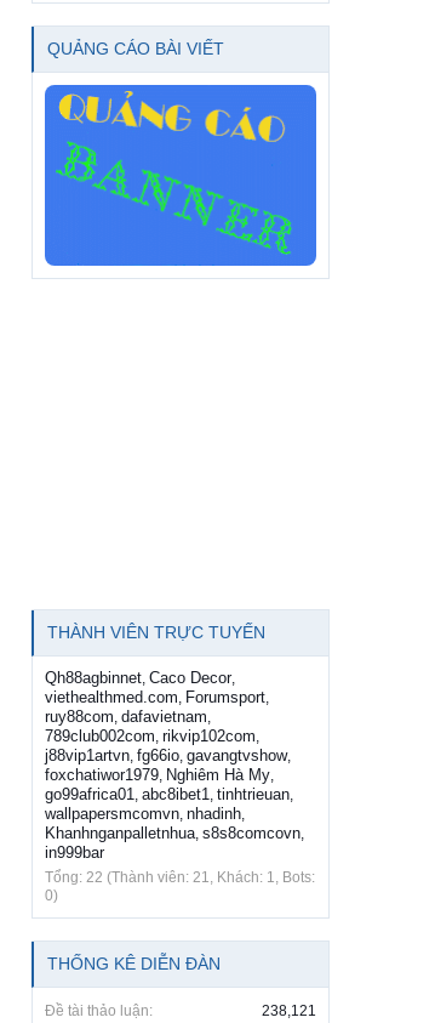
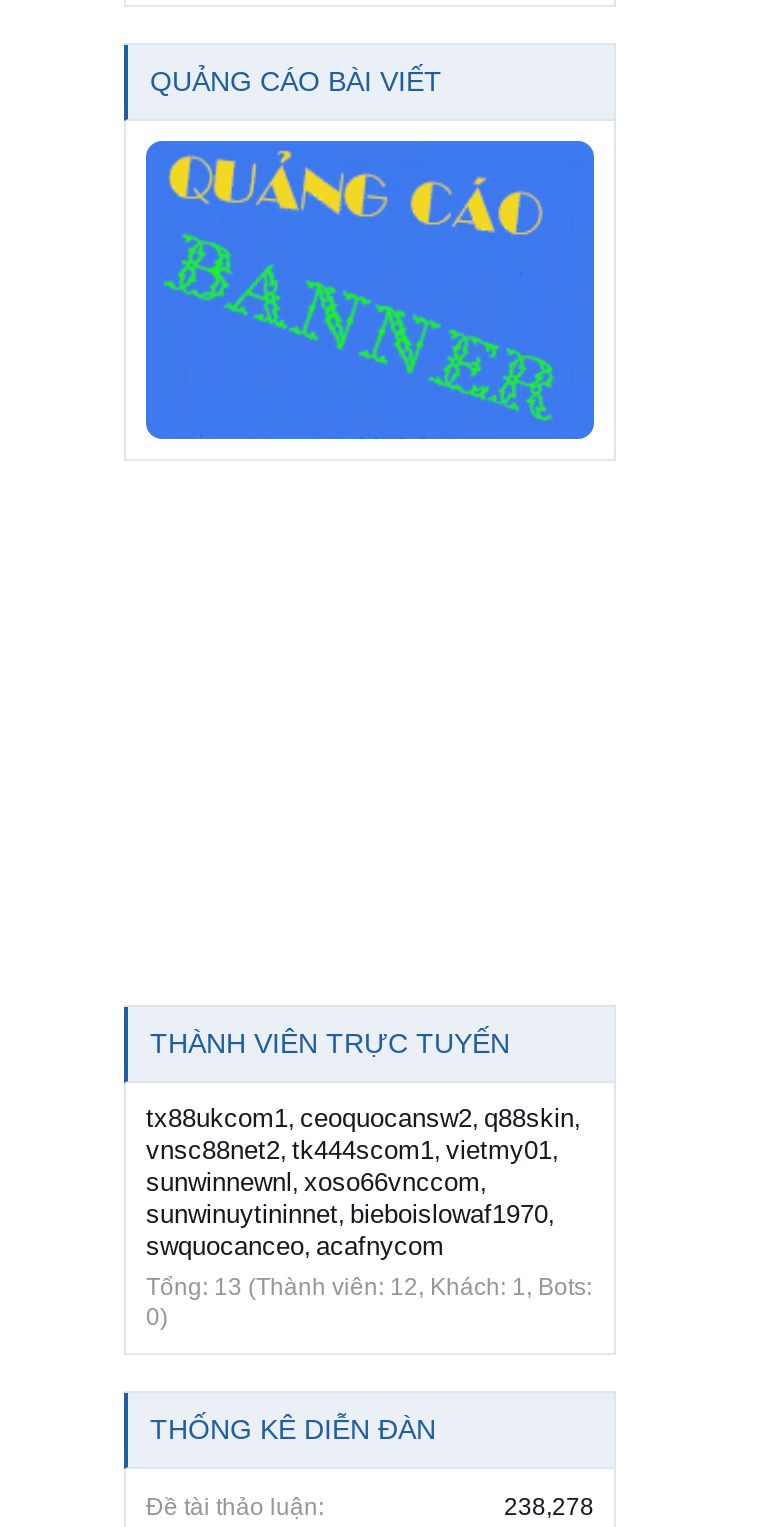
[45,669,315,886] Qh88agbinnet, Caco Decor, | viethealthmed.com, Forumsport, | ruy88com, dafavietnam, | 789club002com, rikvip102com, | j88vip1artvn, fg66io, gavangtvshow, | foxchatiwor1979, Nghiêm Hà My, | go99africa01, abc8ibet1, tinhtrieuan, | wallpapersmcomvn, nhadinh, | Khanhnganpalletnhua, s8s8comcovn, | in999bar | Tổng: 22 (Thành viên: 21, Khách: 1, Bots: -> [146,1104,592,1302] tx88ukcom1, ceoquocansw2, q88skin, | vnsc88net2, tk444scom1, vietmy01, | sunwinnewnl, xoso66vnccom, | sunwinuytininnet, bieboislowaf1970, | swquocanceo, acafnycom | Tổng: 13 (Thành viên: 12, Khách: 1, Bots:
[262,1003,316,1020] 238,121 -> [504,1494,594,1522] 238,278

